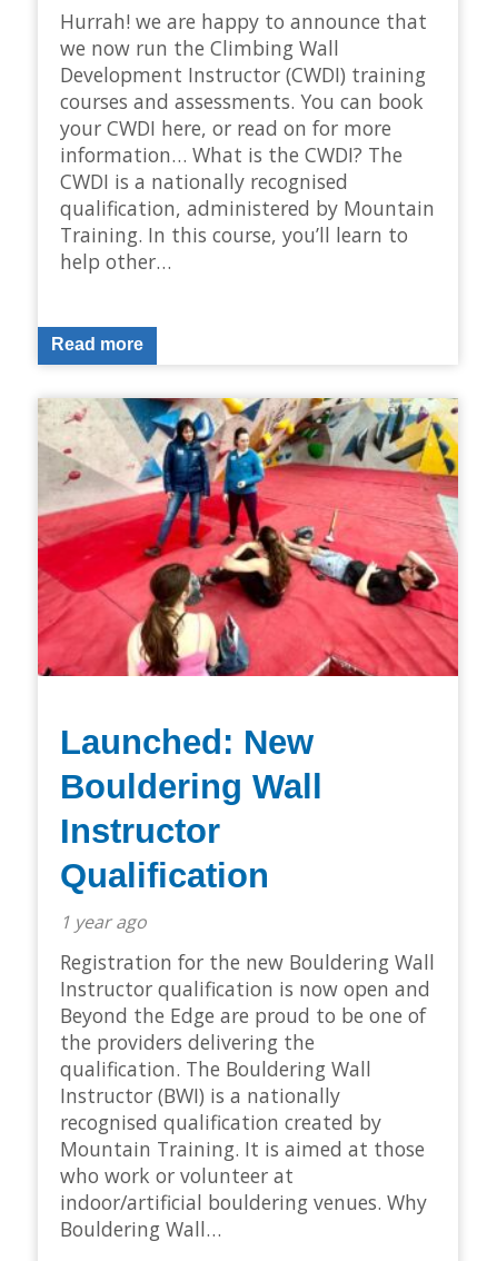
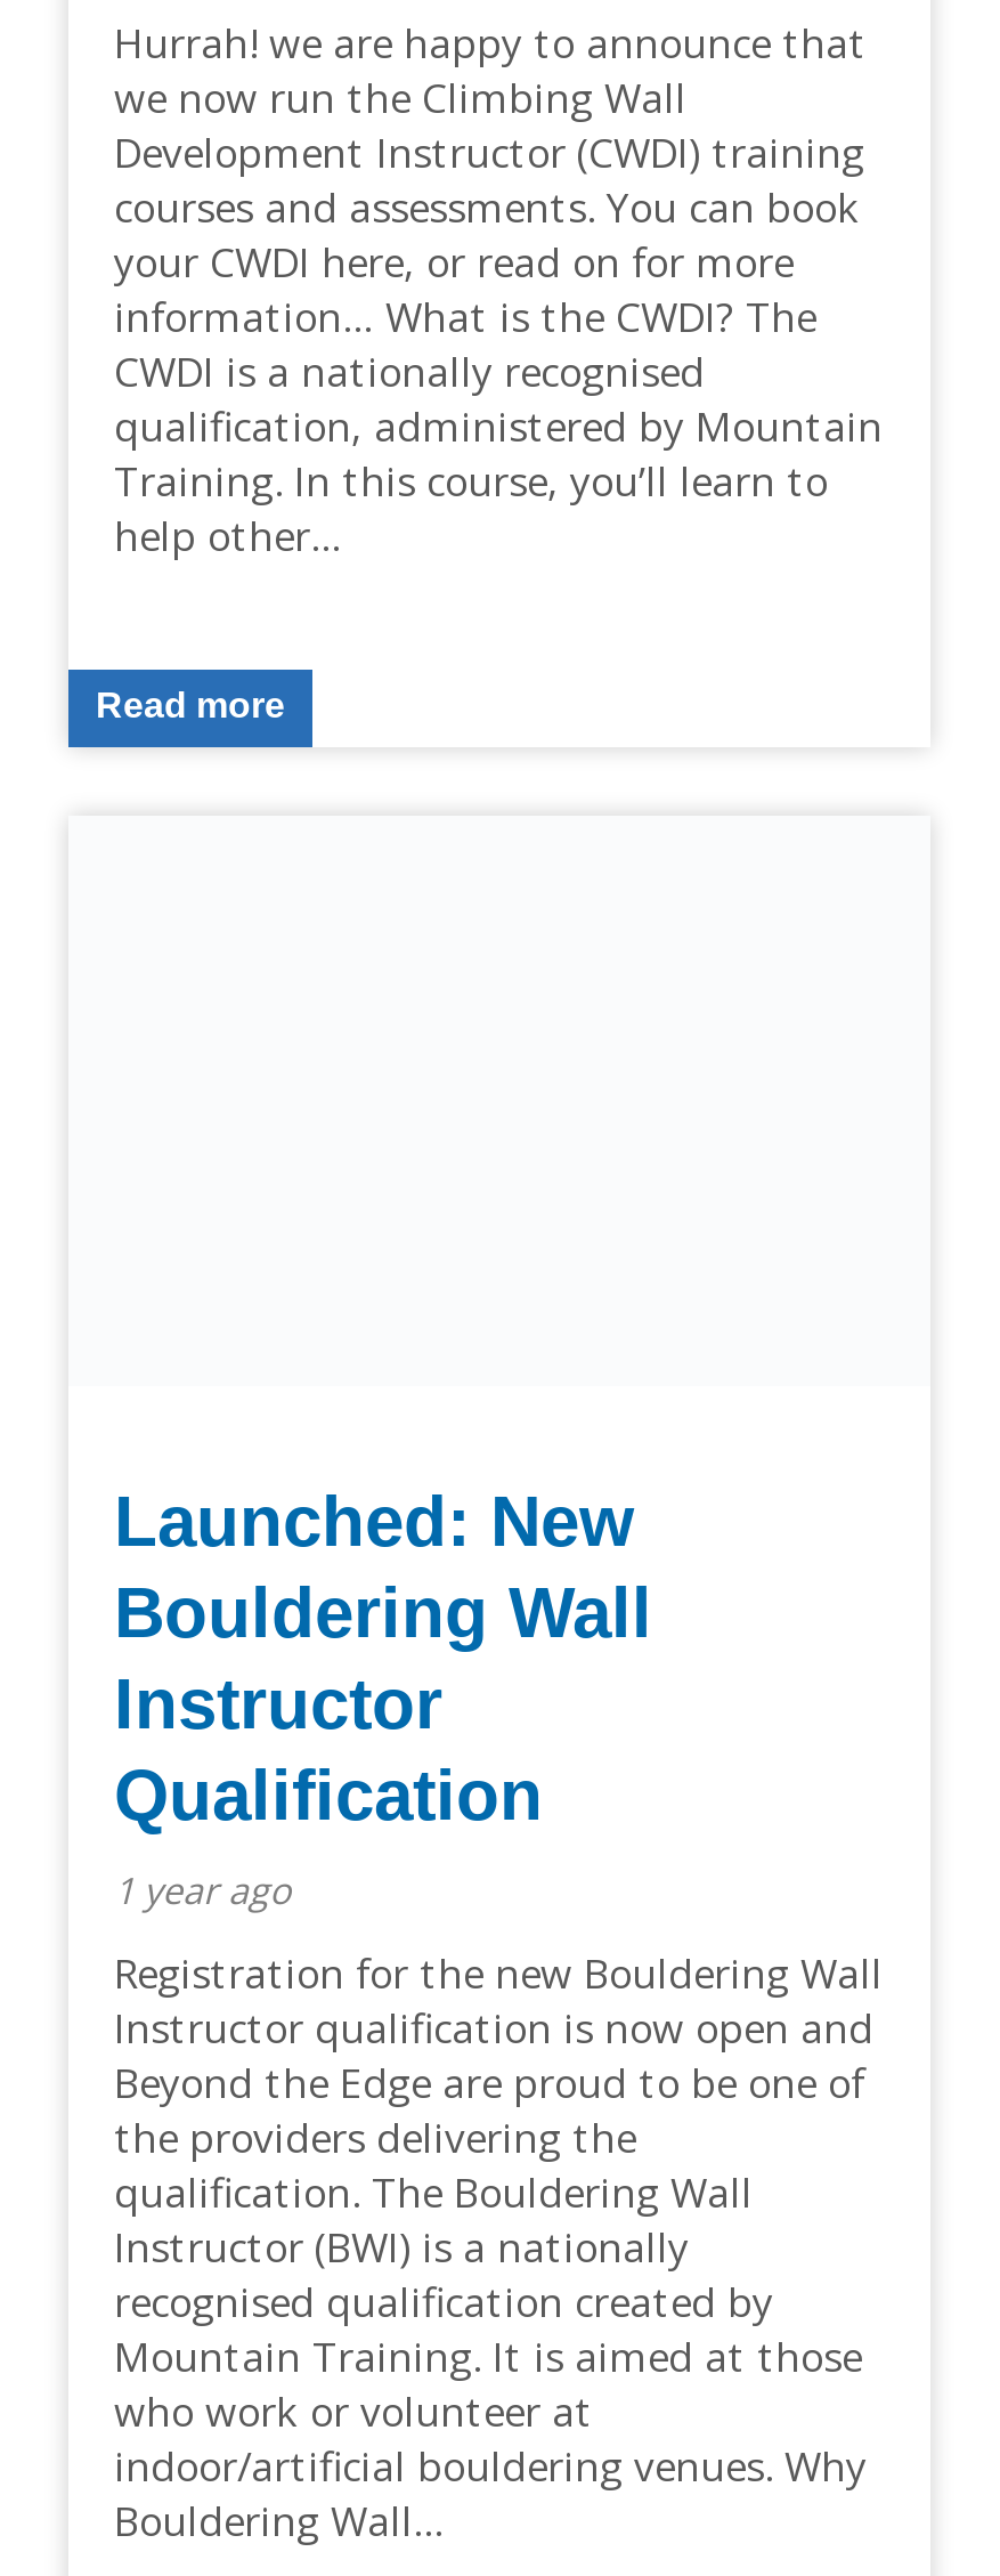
[37,397,459,677] [image] -> none

